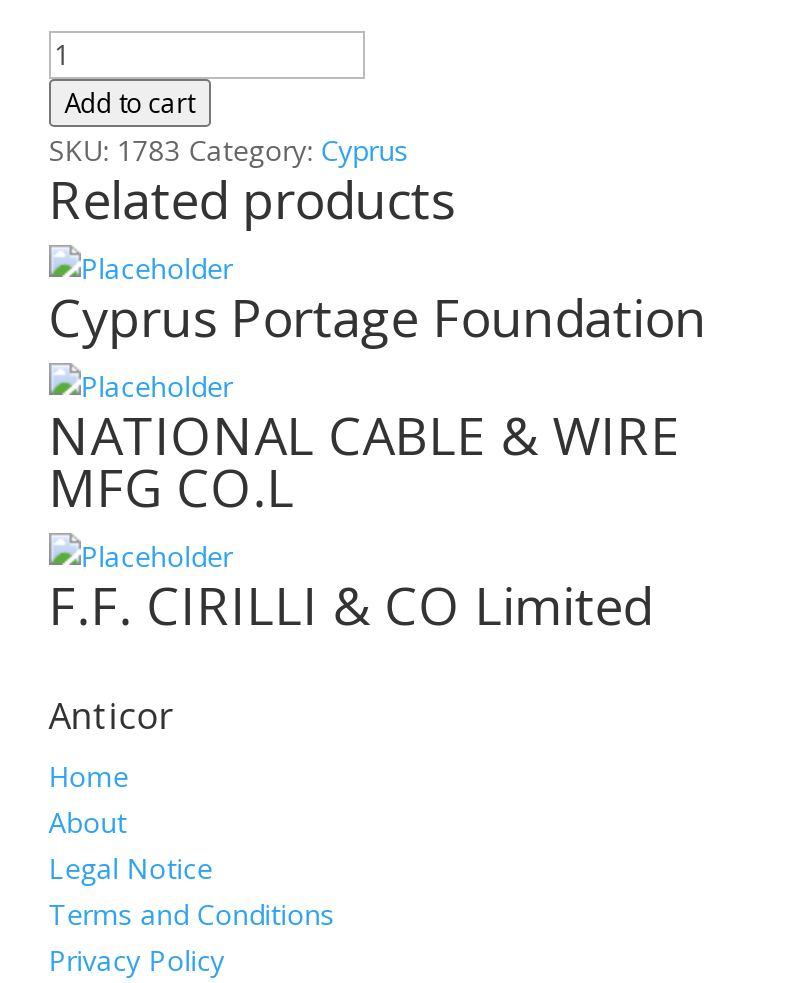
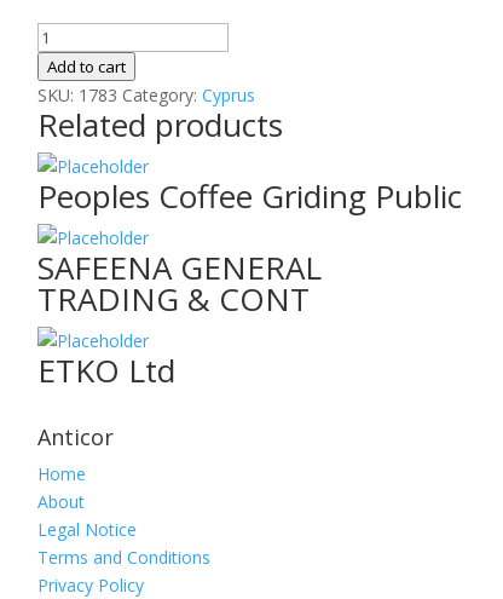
[49,281,707,353] Cyprus Portage Foundation -> [37,174,462,218] Peoples Coffee Griding Public
[49,399,681,523] NATIONAL CABLE & WIRE | MFG CO.L -> [37,246,321,321] SAFEENA GENERAL | TRADING & CONT
[49,569,653,641] F.F. CIRILLI & CO Limited -> [37,349,175,392] ETKO Ltd

